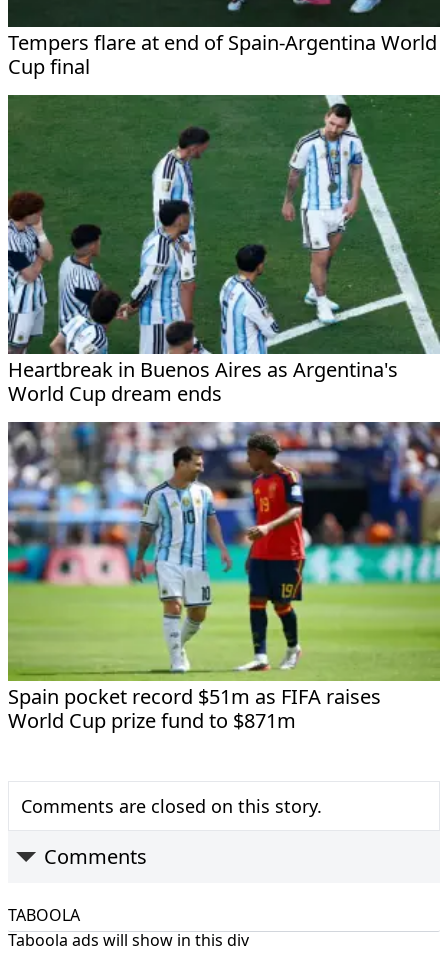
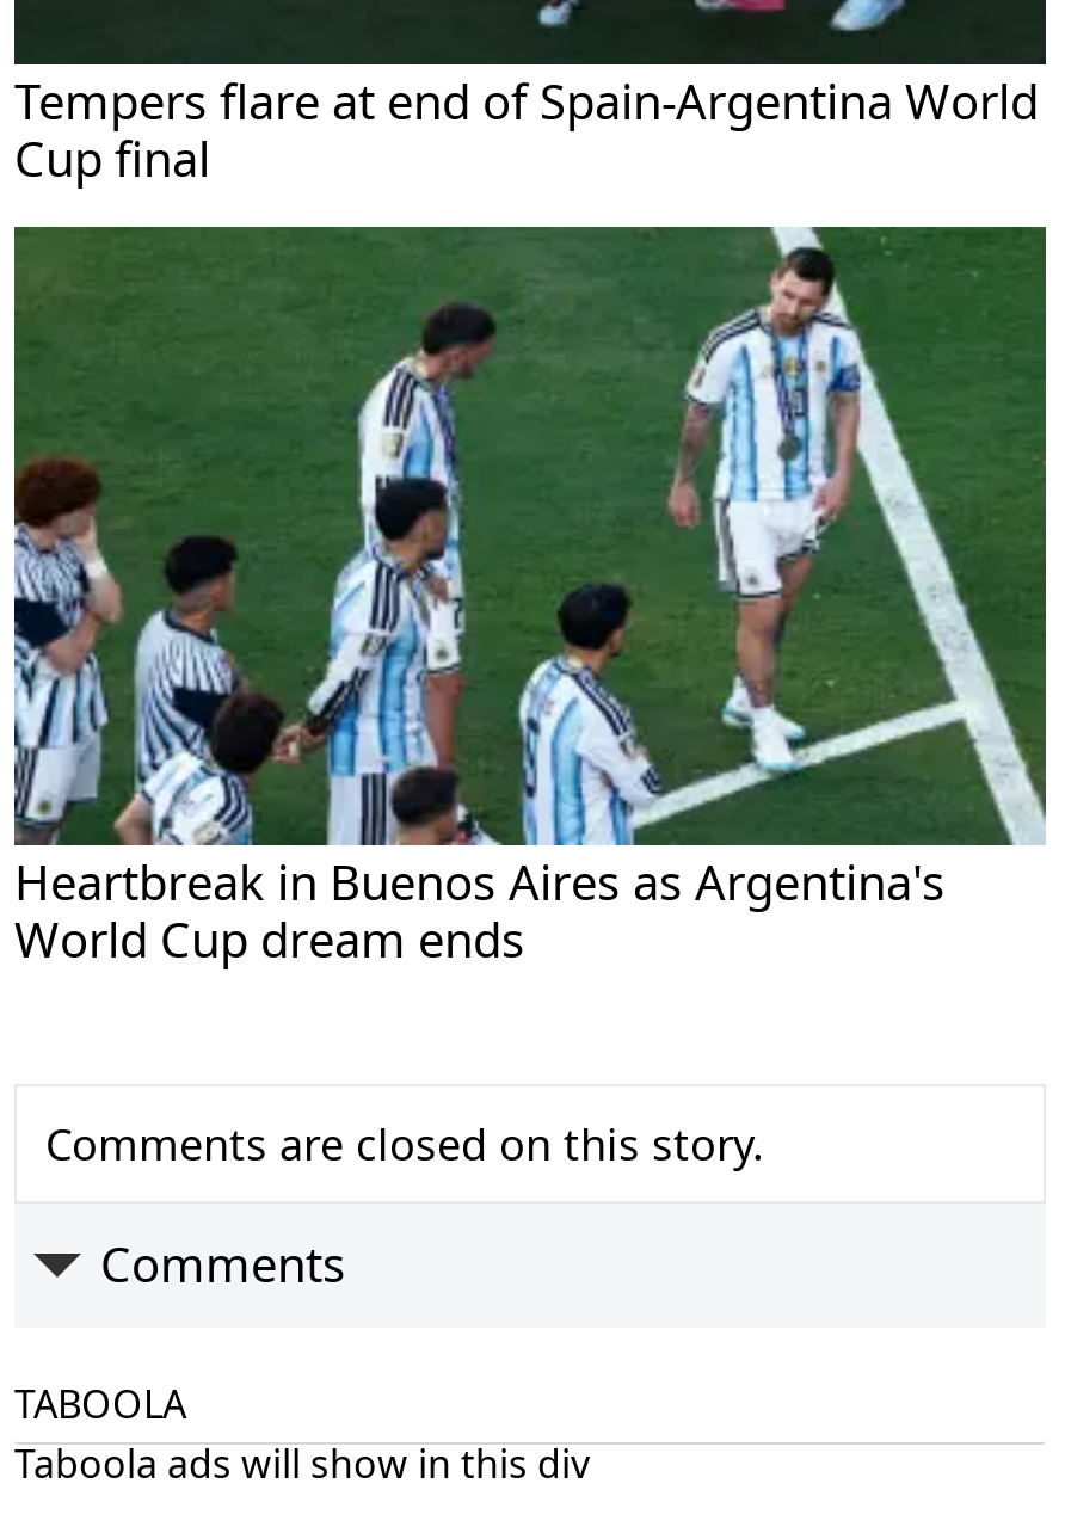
[7,421,441,734] [image] | Spain pocket record $51m as FIFA raises | World Cup prize fund to $871m -> none

